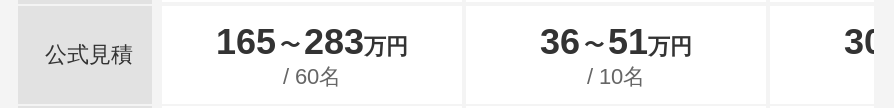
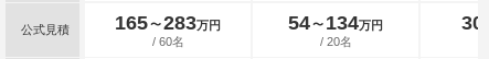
[540,23,692,63] 36 〜 51万円 -> [288,12,383,34] 54 〜 134万円
[587,65,645,89] / 10名 -> [320,35,352,48] / 20名

